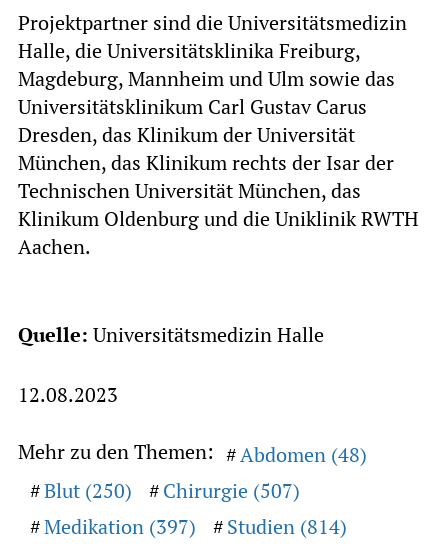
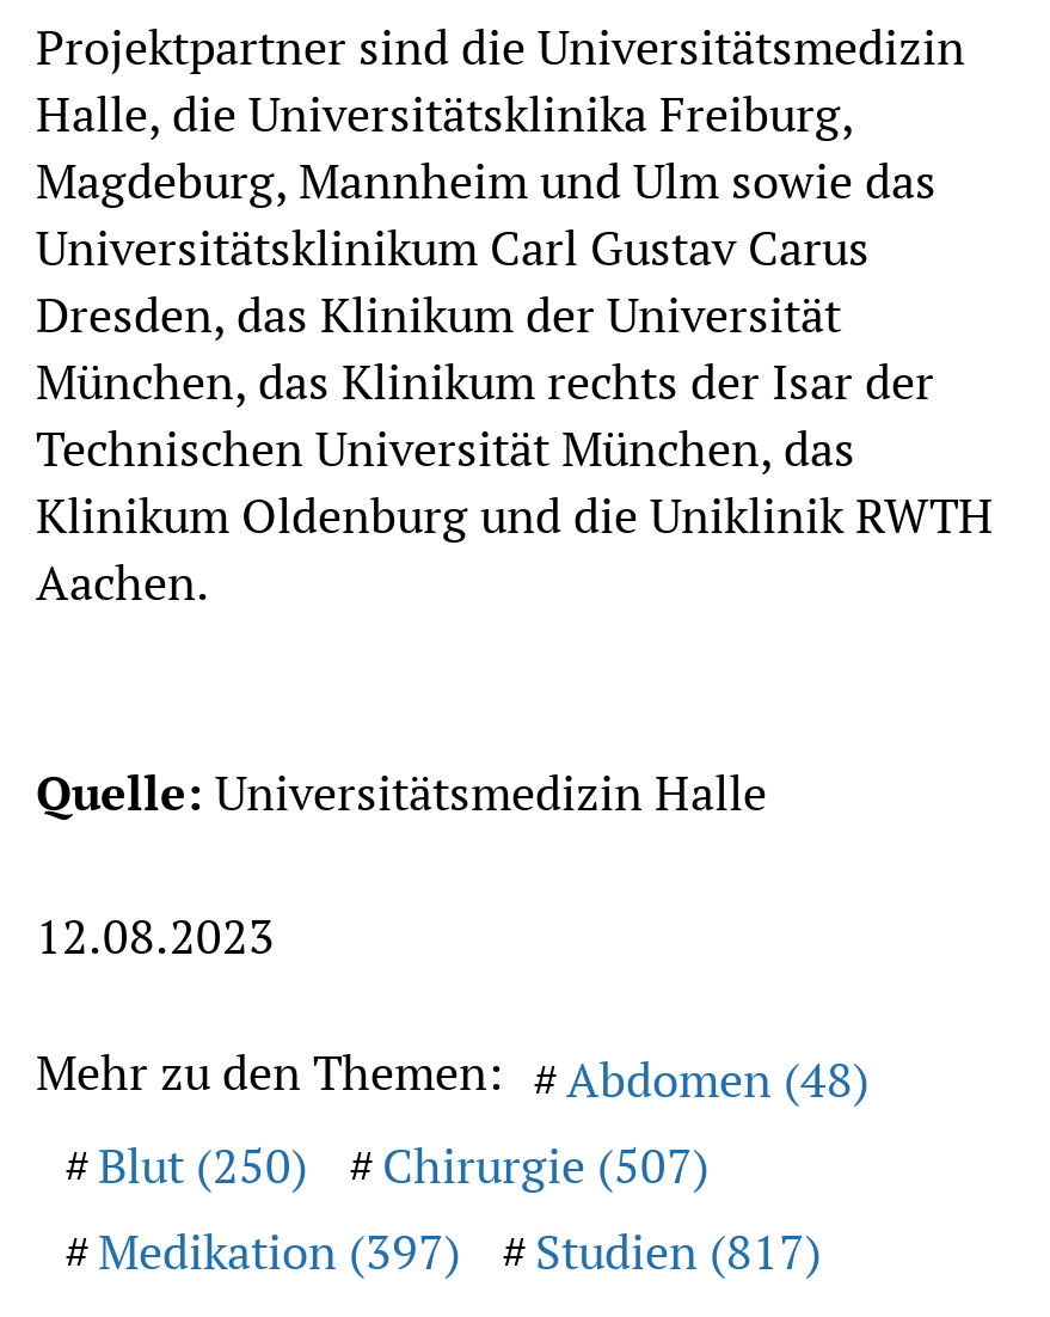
[44,513,347,540] Medikation (397) Studien (814) -> [98,1219,822,1284] Medikation (397) Studien (817)

